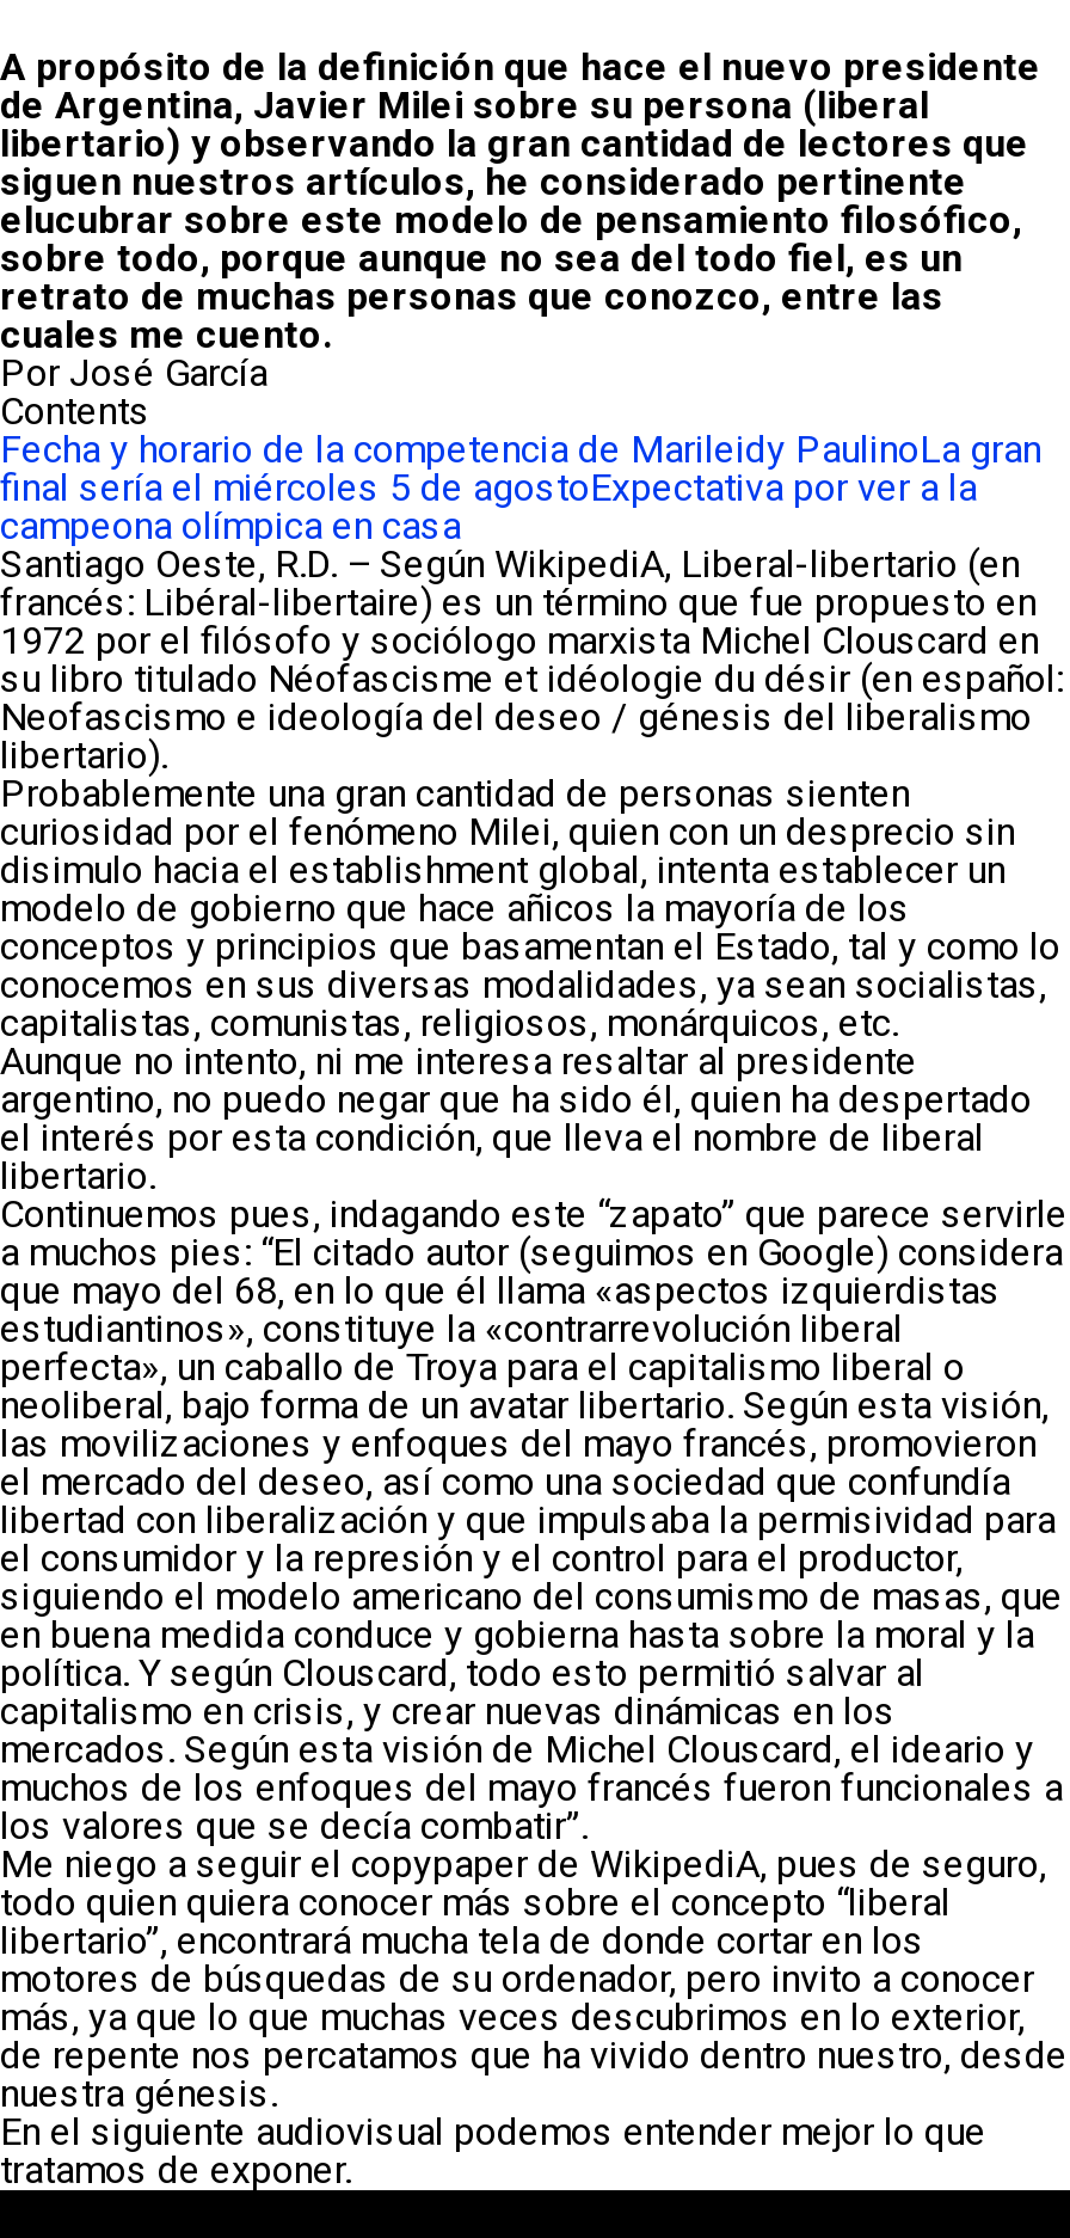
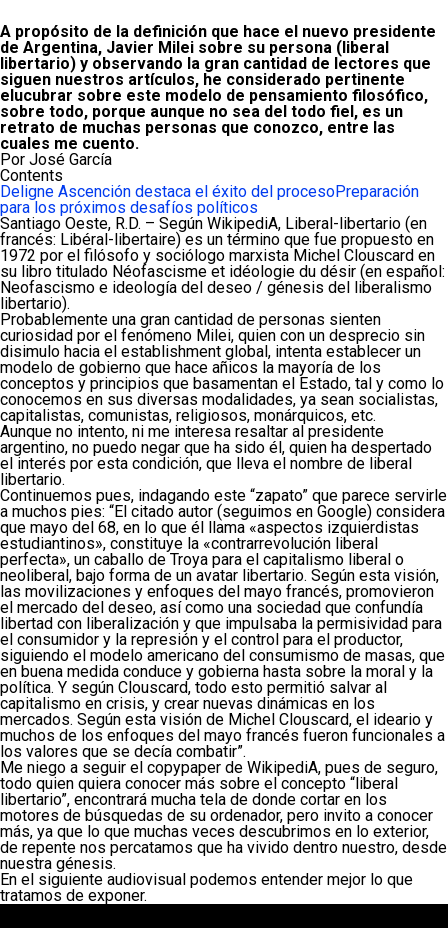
[0,427,1041,549] Fecha y horario de la competencia de Marileidy PaulinoLa gran | final sería el miércoles 5 de agostoExpectativa por ver a la | campeona olímpica en casa -> [0,182,419,217] Deligne Ascención destaca el éxito del procesoPreparación | para los próximos desafíos políticos

